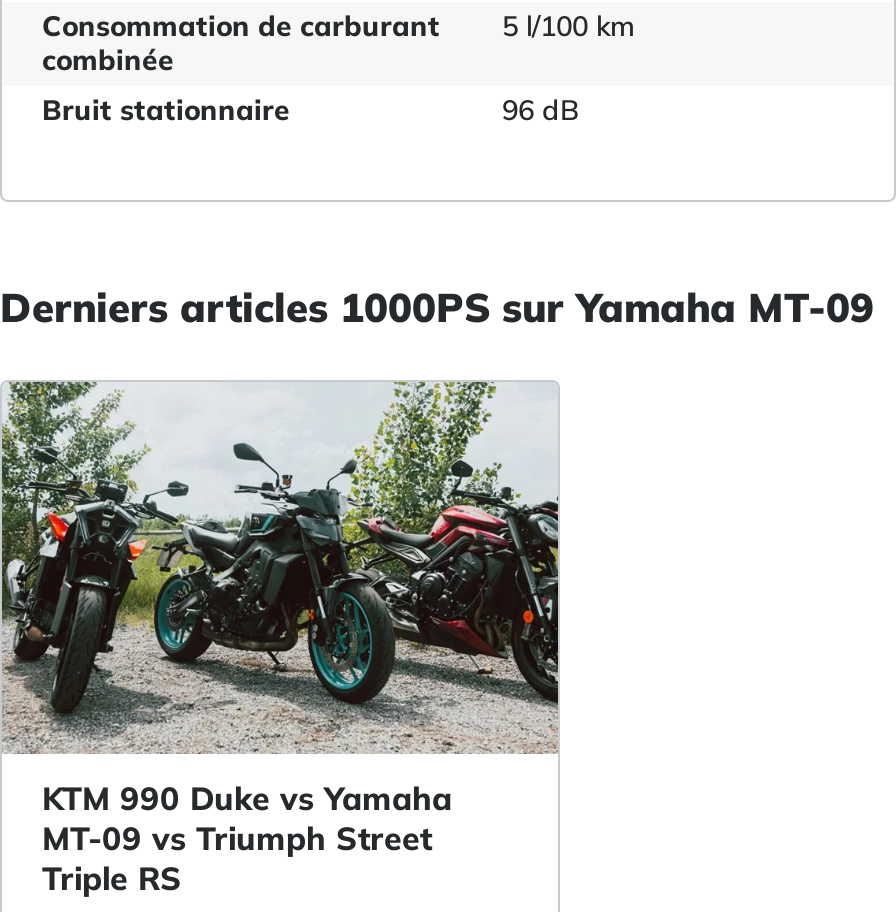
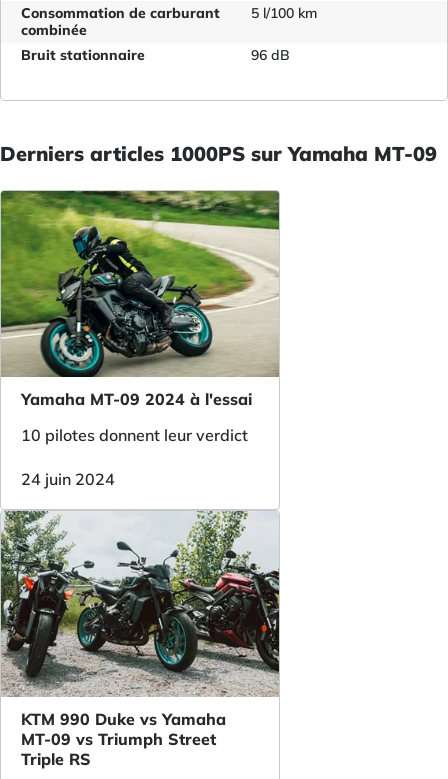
none -> [3,190,280,489] [image] | Yamaha MT-09 2024 à l'essai | 10 pilotes donnent leur verdict | 24 juin 2024

